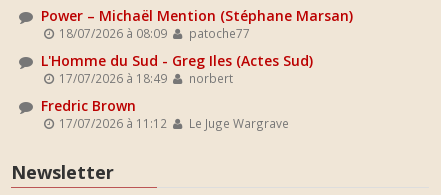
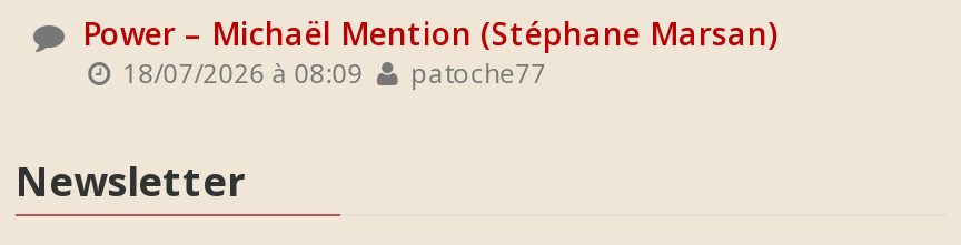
[41,51,313,131] L'Homme du Sud - Greg Iles (Actes Sud) | 17/07/2026 à 18:49 | norbert | Fredric Brown | 17/07/2026 à 11:12 | Le Juge Wargrave -> none

